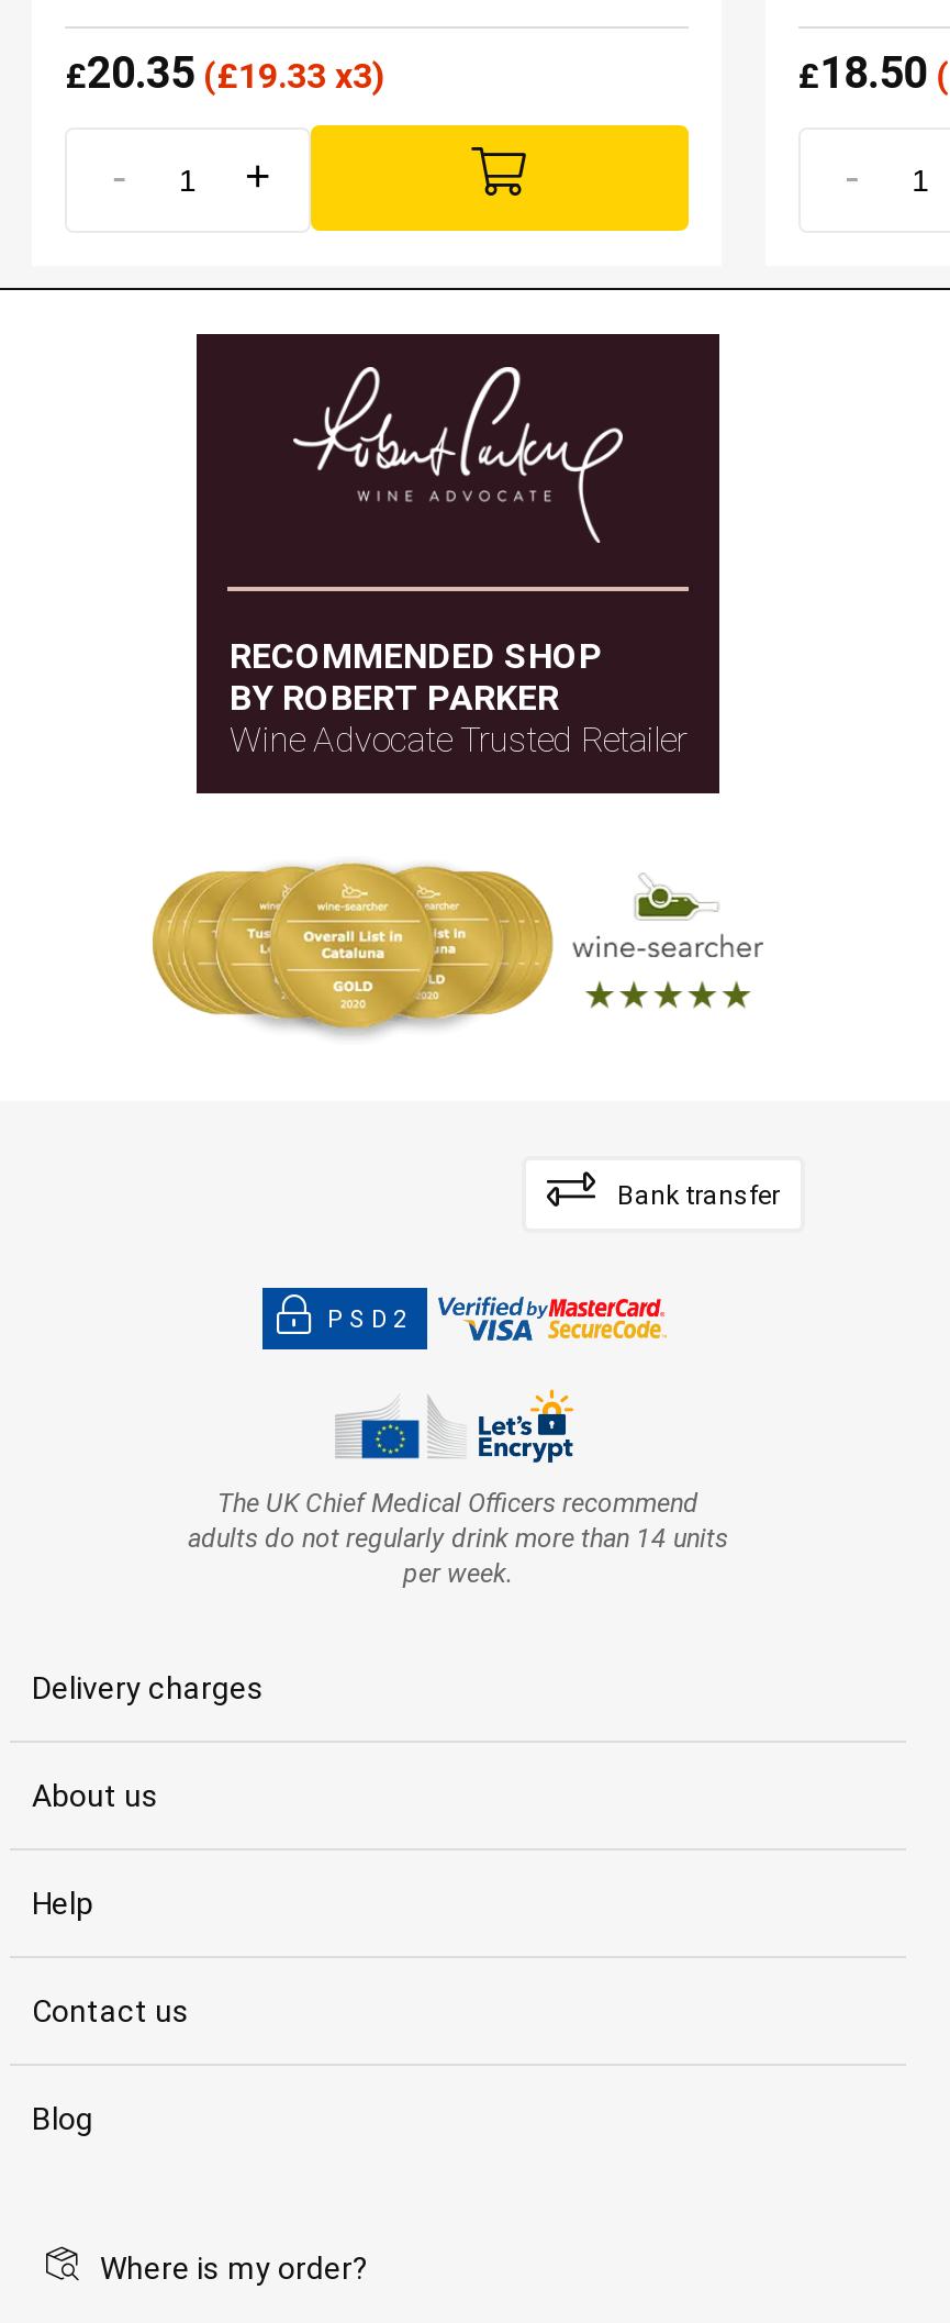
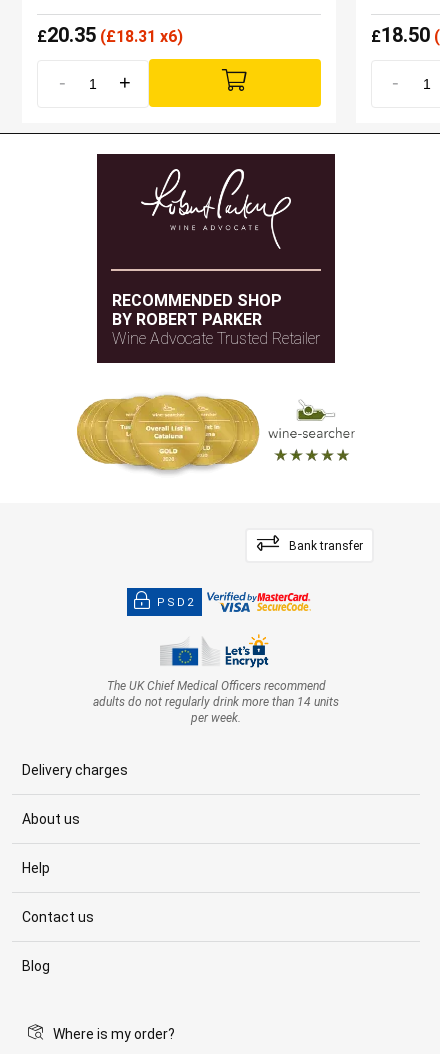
[65,45,385,98] £20.35 (£19.33 x3) -> [37,22,183,46] £20.35 (£18.31 x6)

